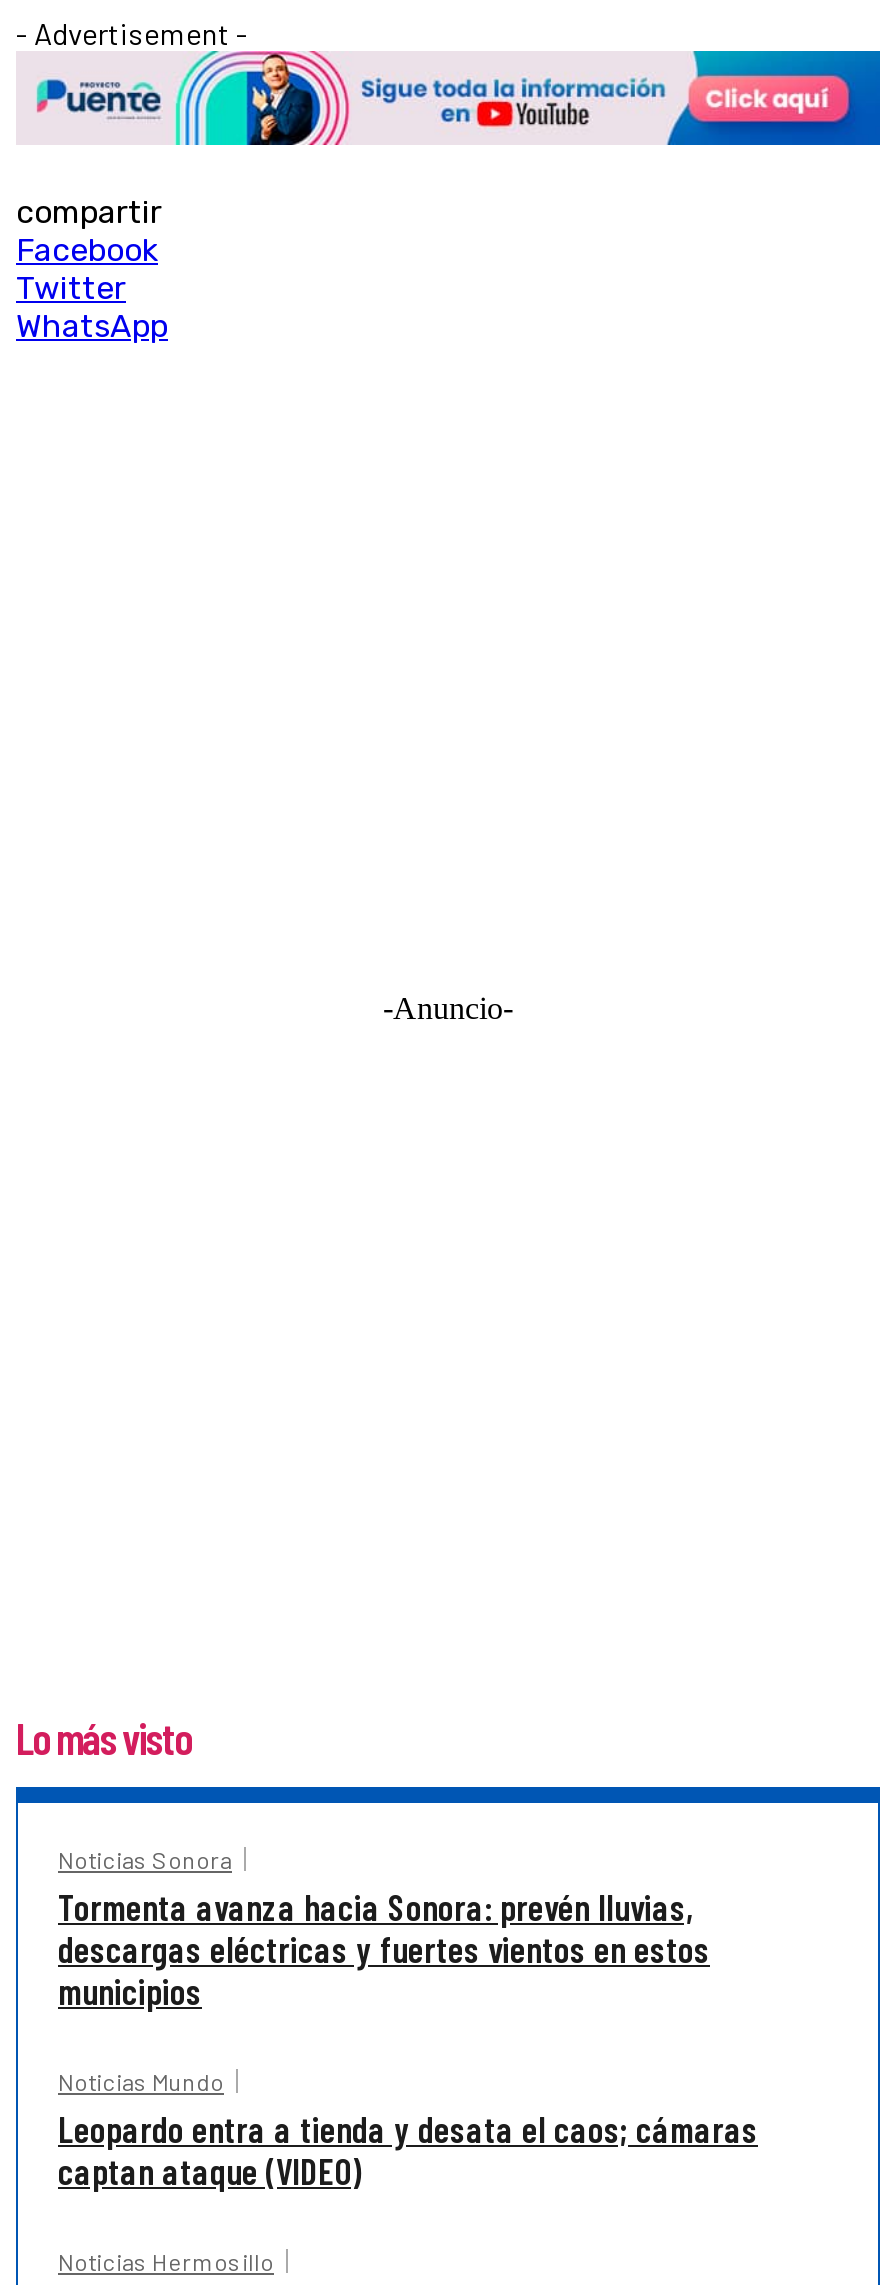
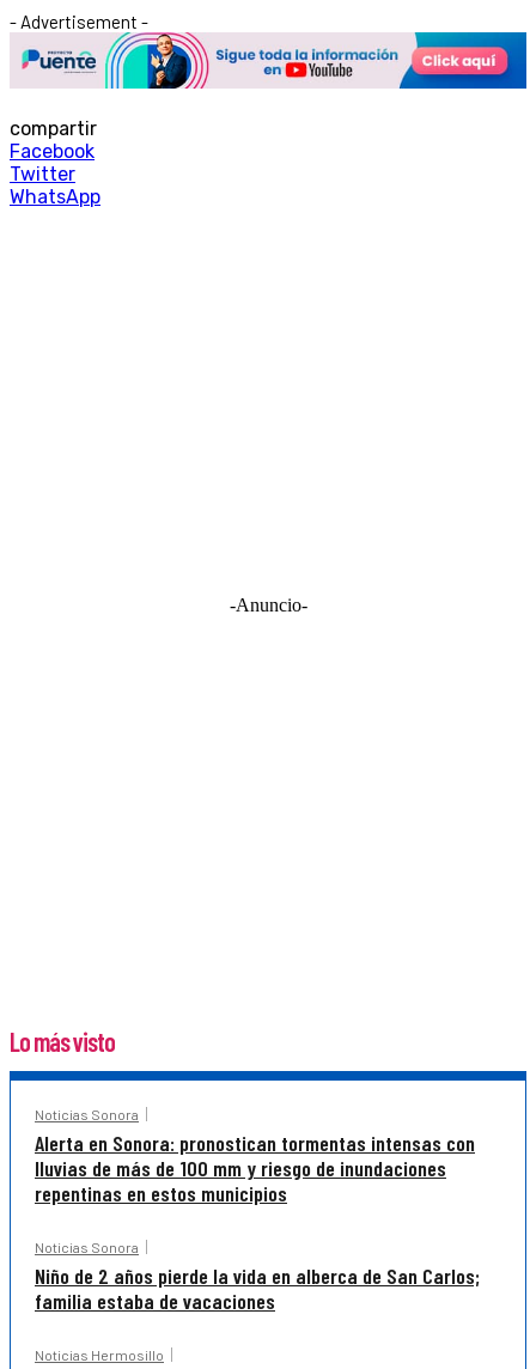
[58,1885,710,2013] Tormenta avanza hacia Sonora: prevén lluvias, | descargas eléctricas y fuertes vientos en estos | municipios -> [35,1130,475,1206] Alerta en Sonora: pronostican tormentas intensas con | lluvias de más de 100 mm y riesgo de inundaciones | repentinas en estos municipios
[58,2067,758,2193] Noticias Mundo | Leopardo entra a tienda y desata el caos; cámaras | captan ataque (VIDEO) -> [35,1239,480,1314] Noticias Sonora | Niño de 2 años pierde la vida en alberca de San Carlos; | familia estaba de vacaciones

